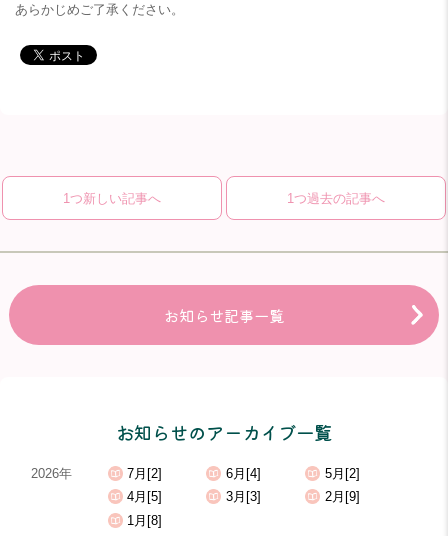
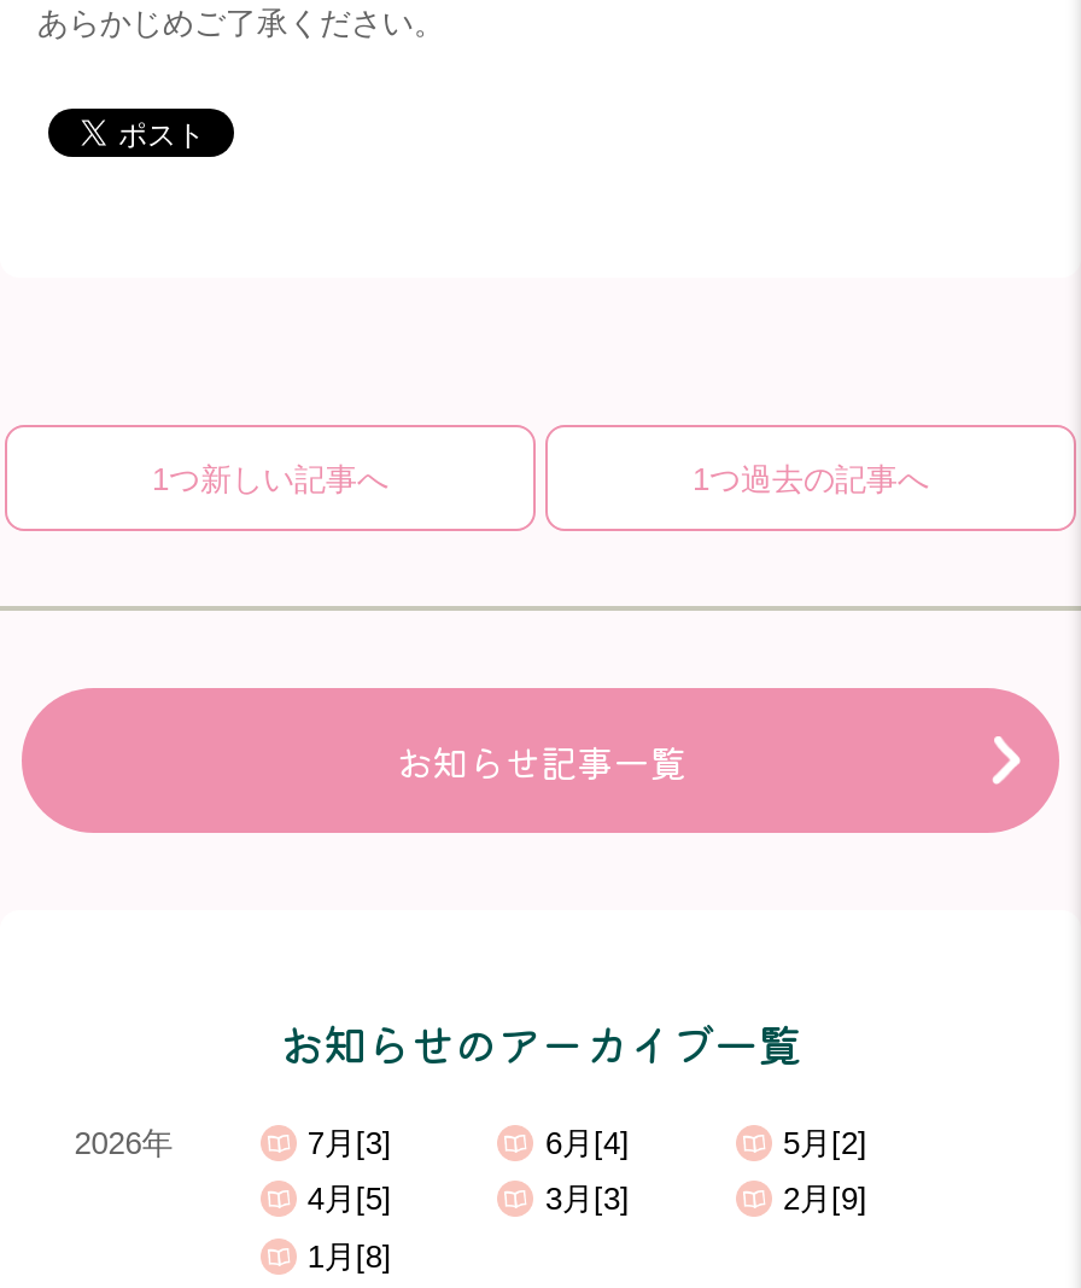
[127,466,162,481] 7月[2] -> [307,1125,392,1161] 7月[3]

